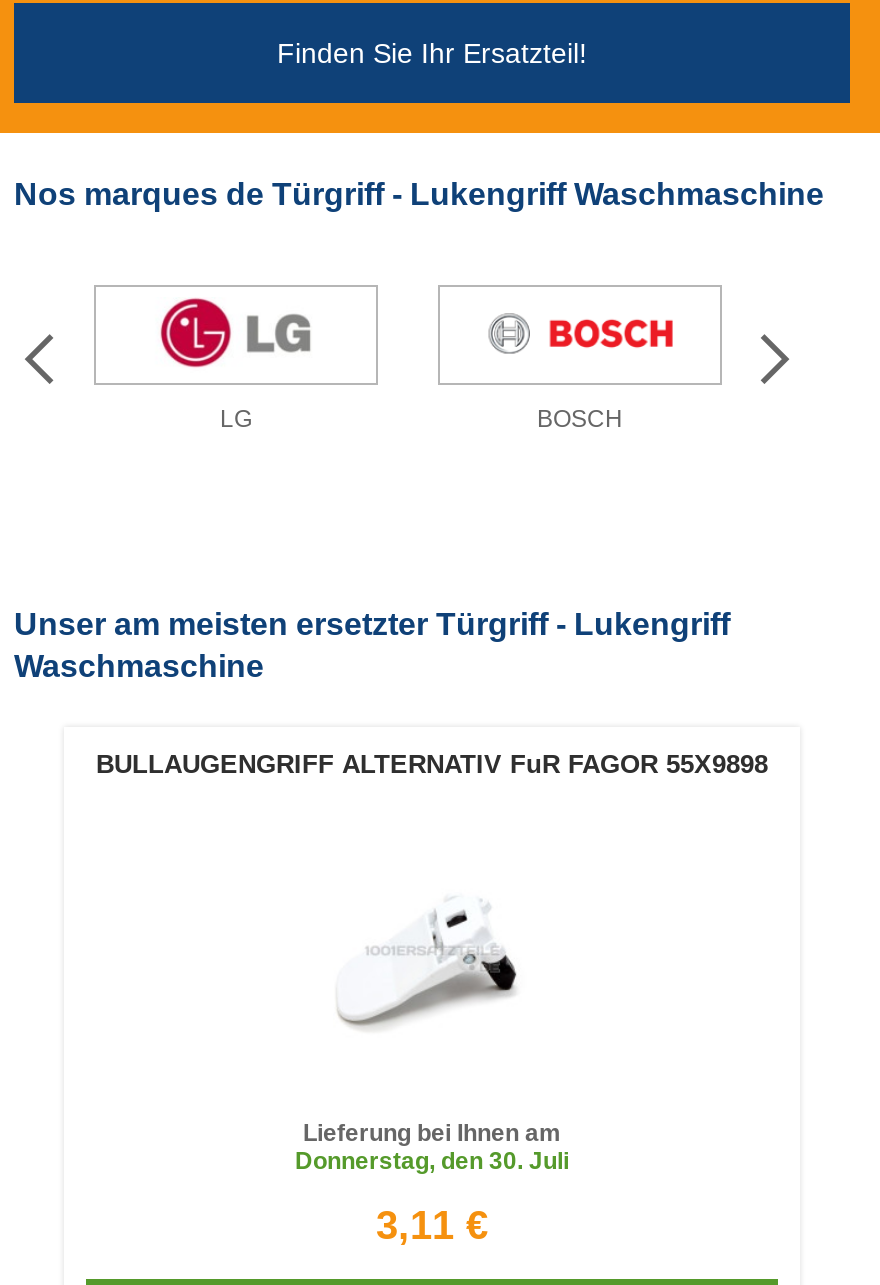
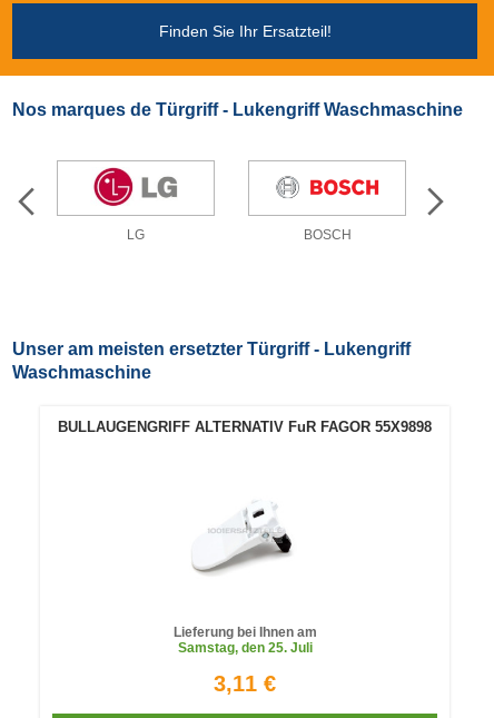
[295,1147,569,1175] Donnerstag, den 30. Juli -> [177,640,312,656] Samstag, den 25. Juli

